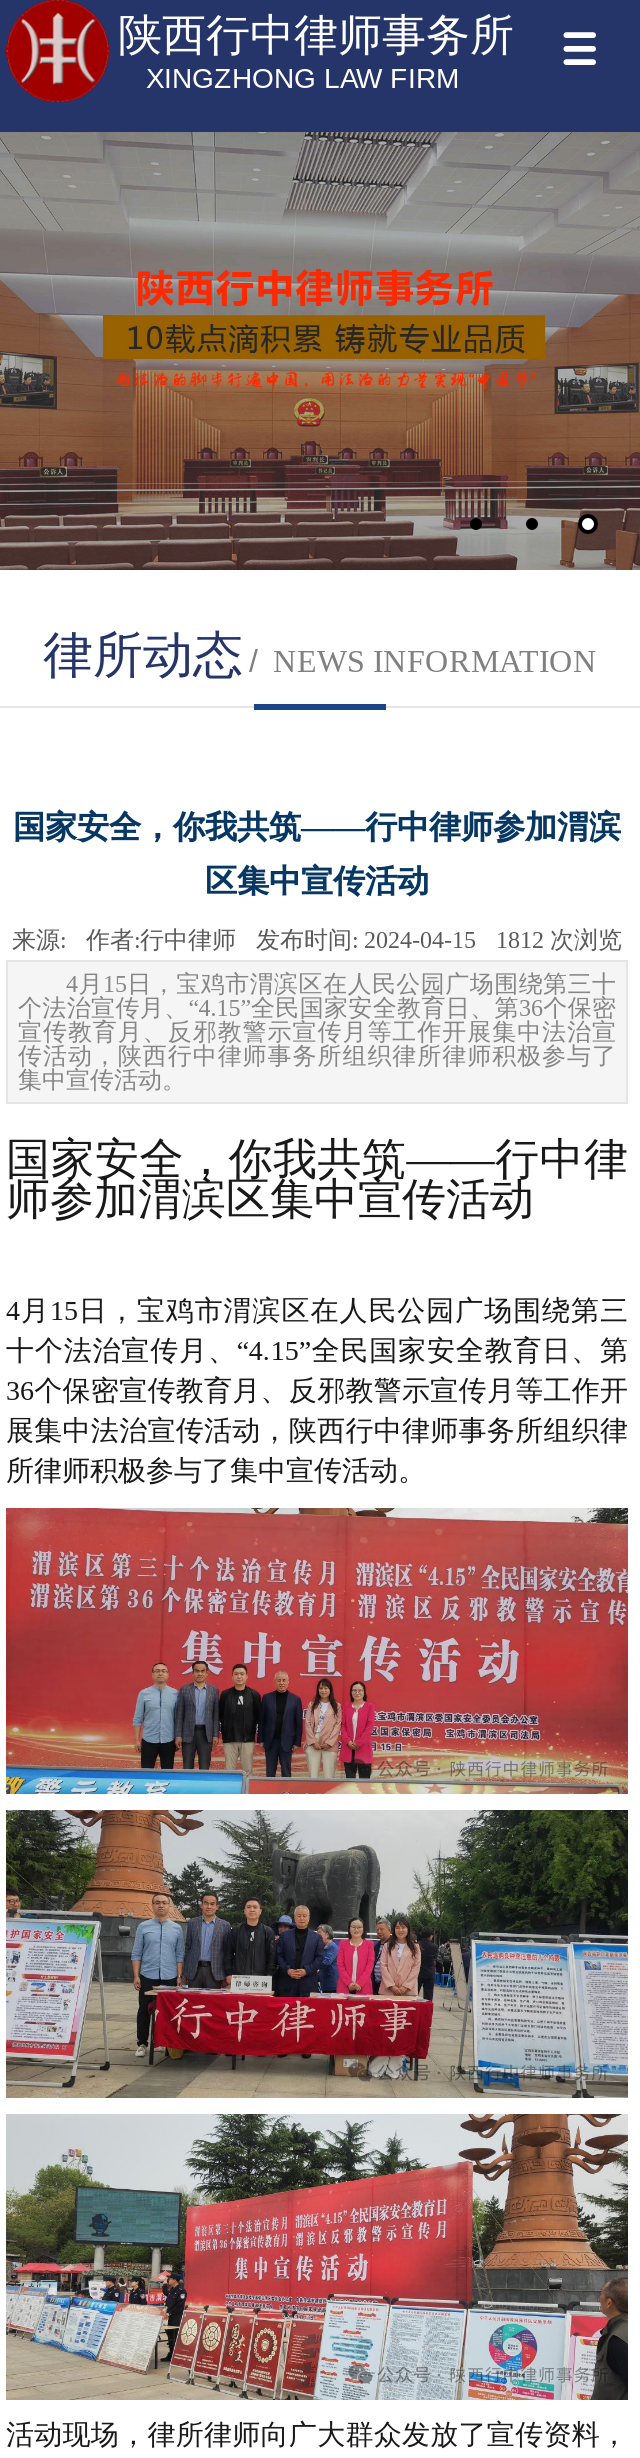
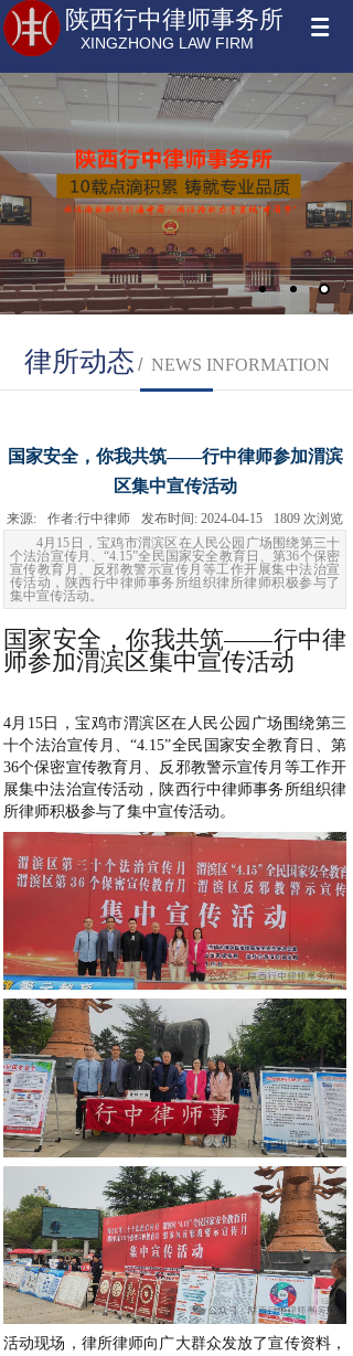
[12,926,622,954] 来源: 作者:行中律师 发布时间: 2024-04-15 1812次浏览 -> [7,511,343,526] 来源: 作者:行中律师 发布时间: 2024-04-15 1809次浏览

